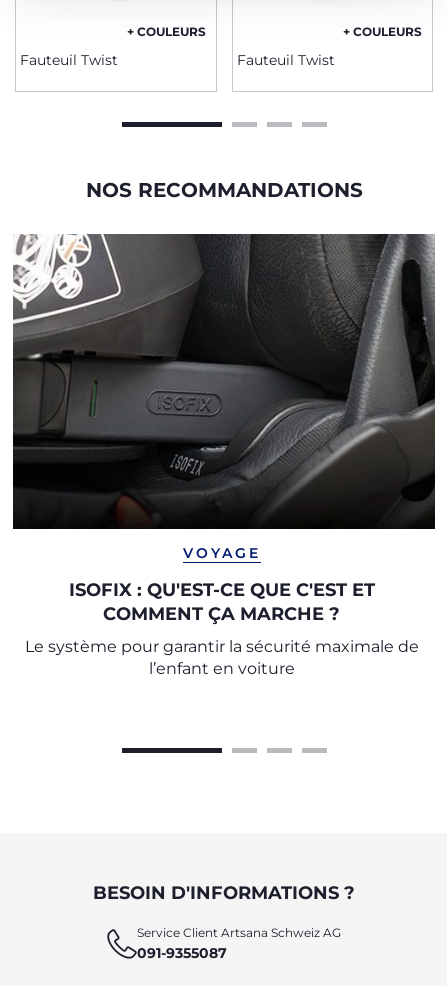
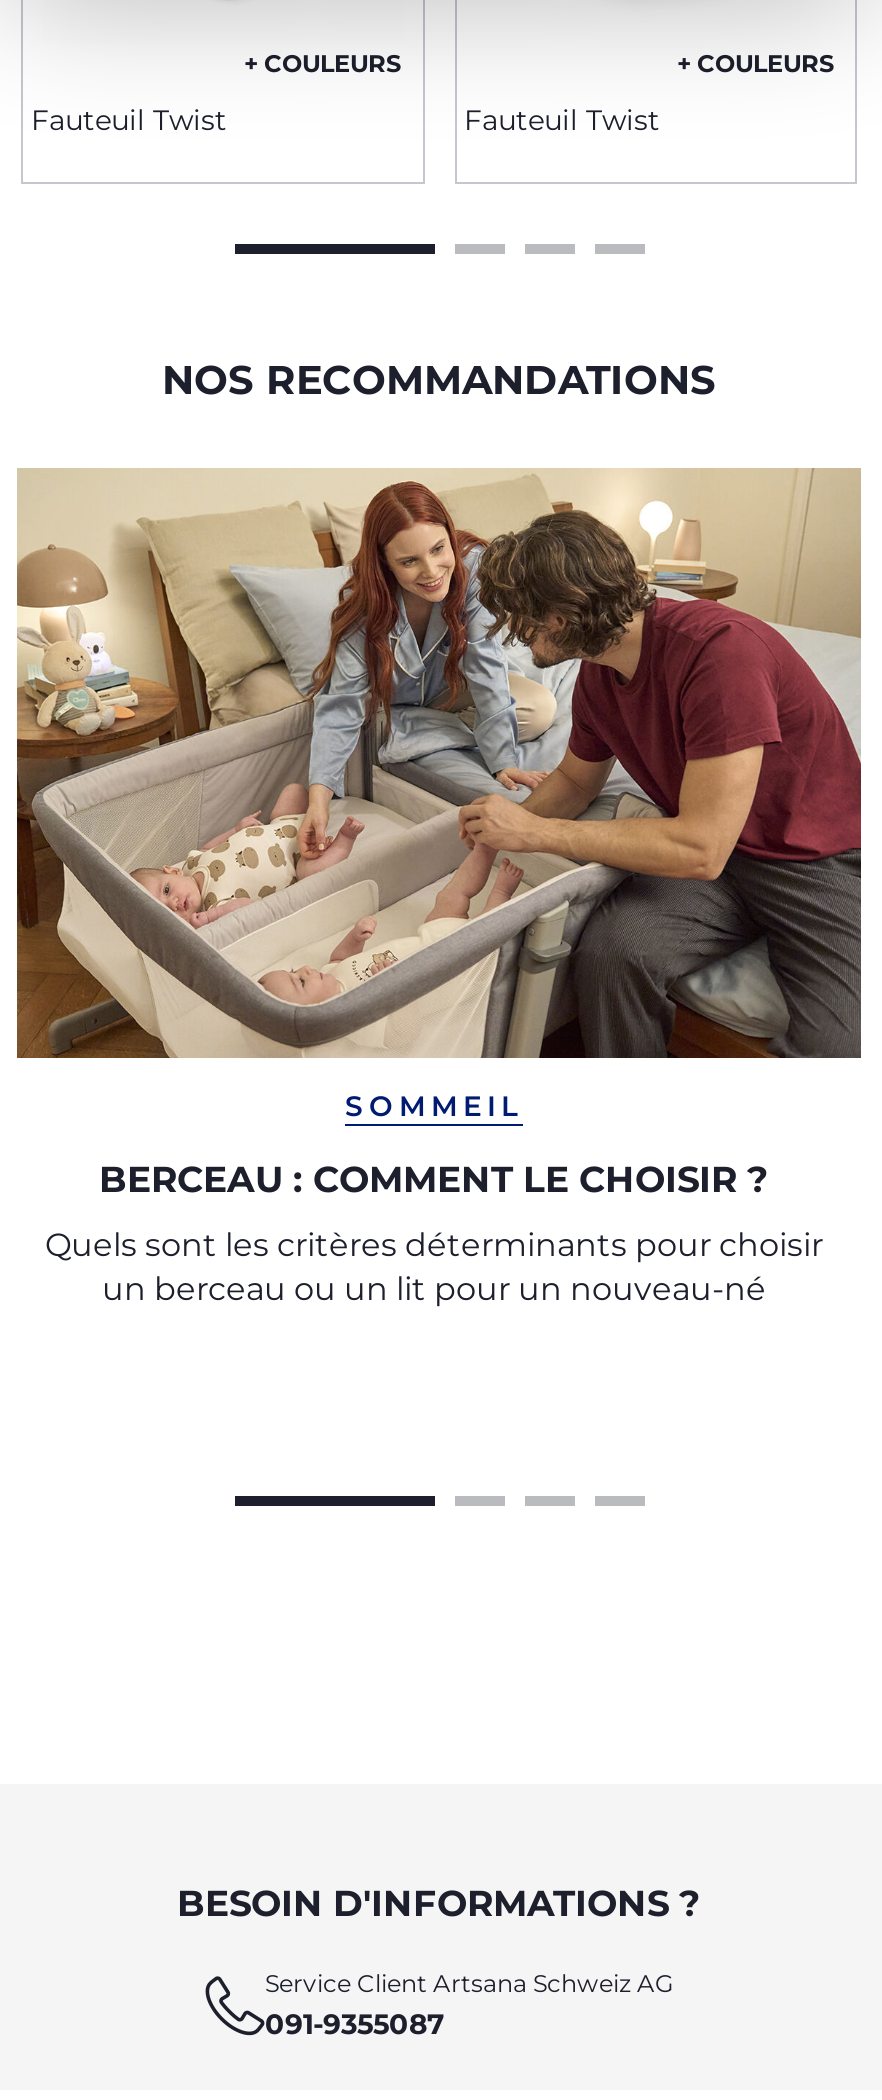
[12,233,435,562] [image] | VOYAGE -> [15,468,861,1124] [image] | SOMMEIL
[68,579,374,625] ISOFIX : QU'EST-CE QUE C'EST ET | COMMENT ÇA MARCHE ? -> [99,1158,769,1202] BERCEAU : COMMENT LE CHOISIR ?
[24,637,418,678] Le système pour garantir la sécurité maximale de | l’enfant en voiture -> [45,1226,823,1308] Quels sont les critères déterminants pour choisir | un berceau ou un lit pour un nouveau-né

